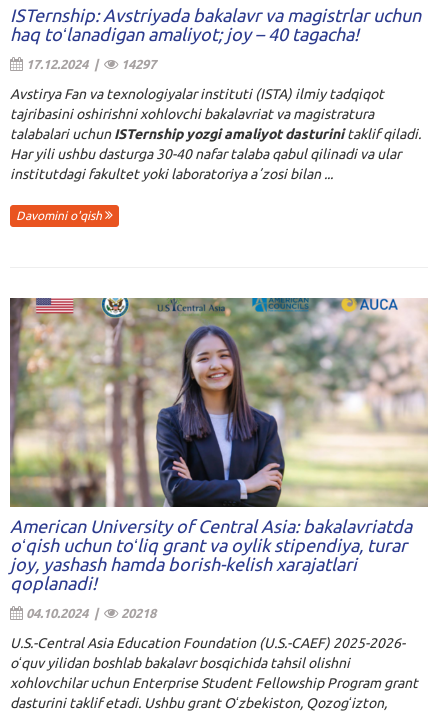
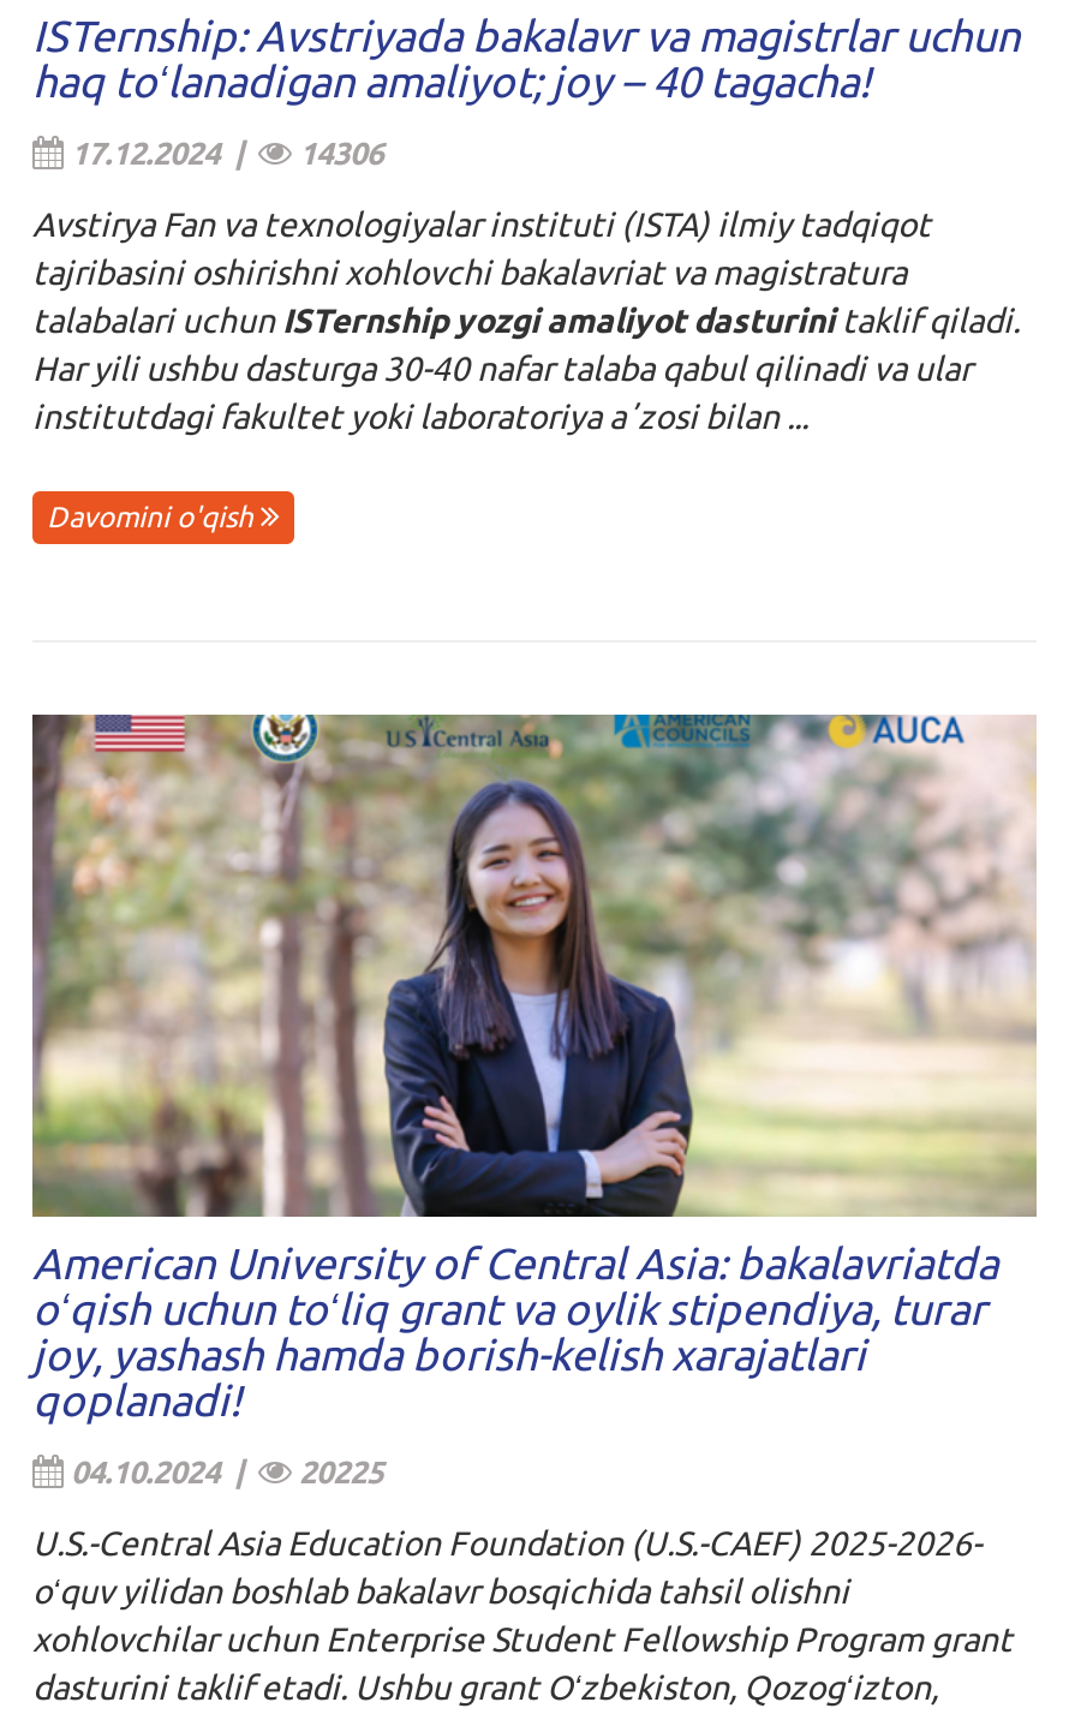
[118,57,156,71] 14297 -> [292,137,383,170] 14306
[118,606,156,620] 20218 -> [292,1454,383,1488] 20225

